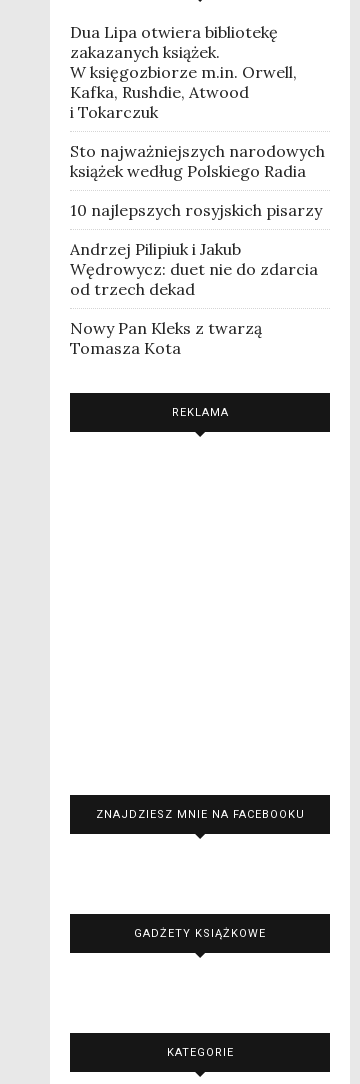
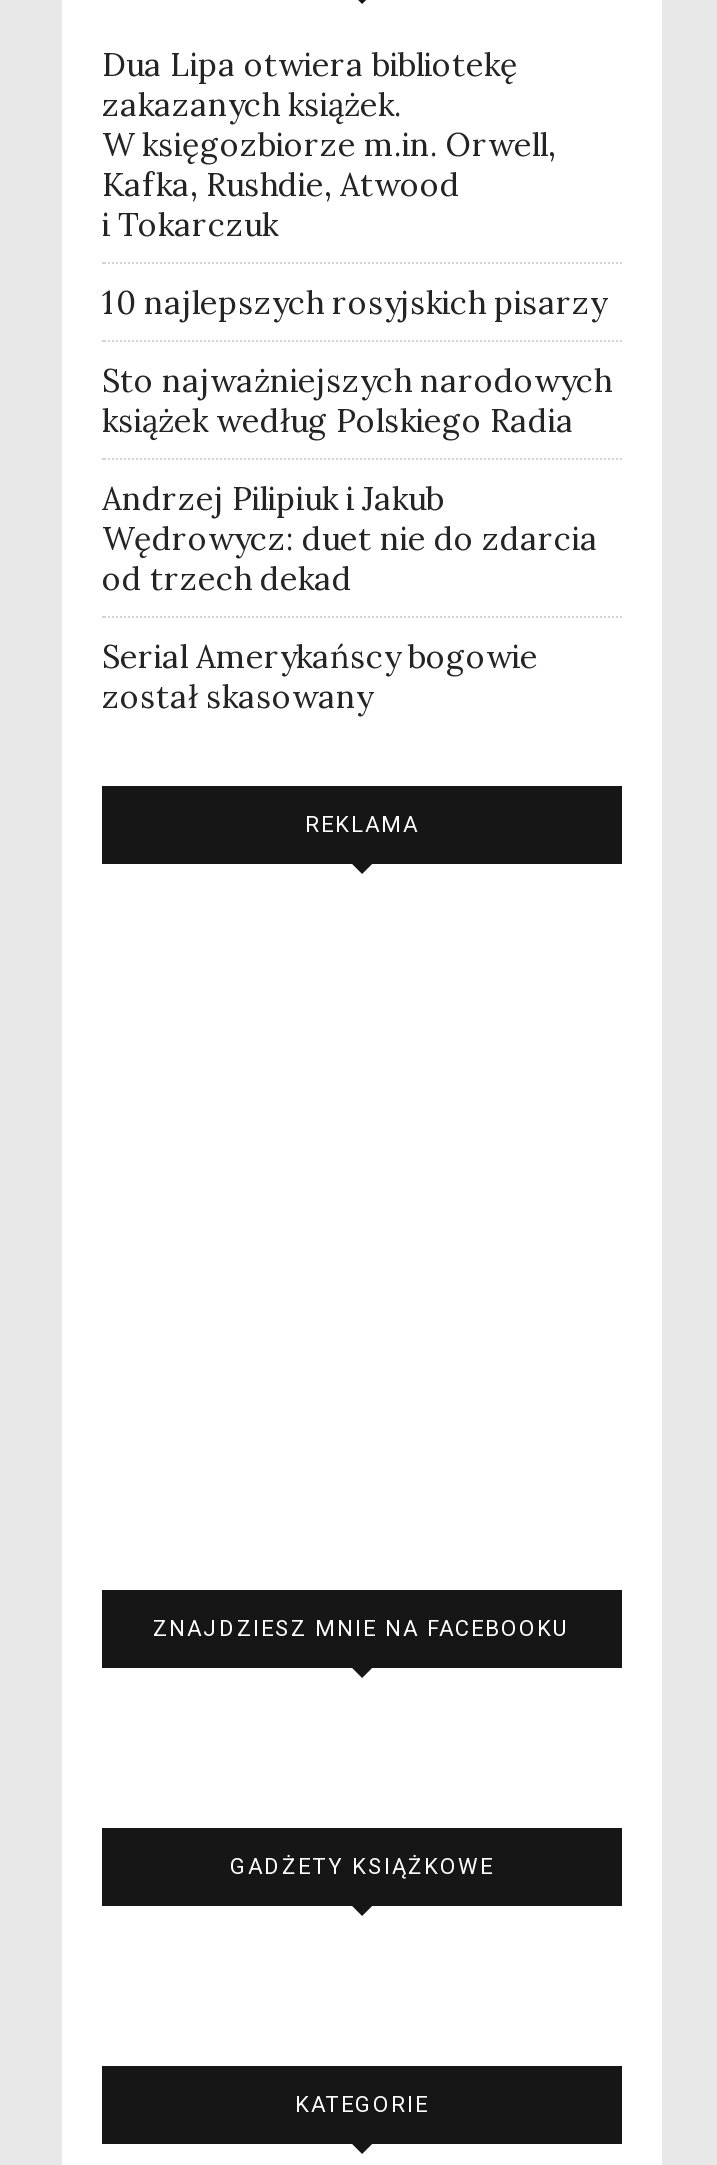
moved [70,141,325,181] -> [102,361,612,441]: Sto najważniejszych narodowych | książek według Polskiego Radia
moved [70,200,322,220] -> [102,283,606,323]: 10 najlepszych rosyjskich pisarzy
[70,318,262,358] Nowy Pan Kleks z twarzą | Tomasza Kota -> [102,637,538,717] Serial Amerykańscy bogowie | został skasowany

